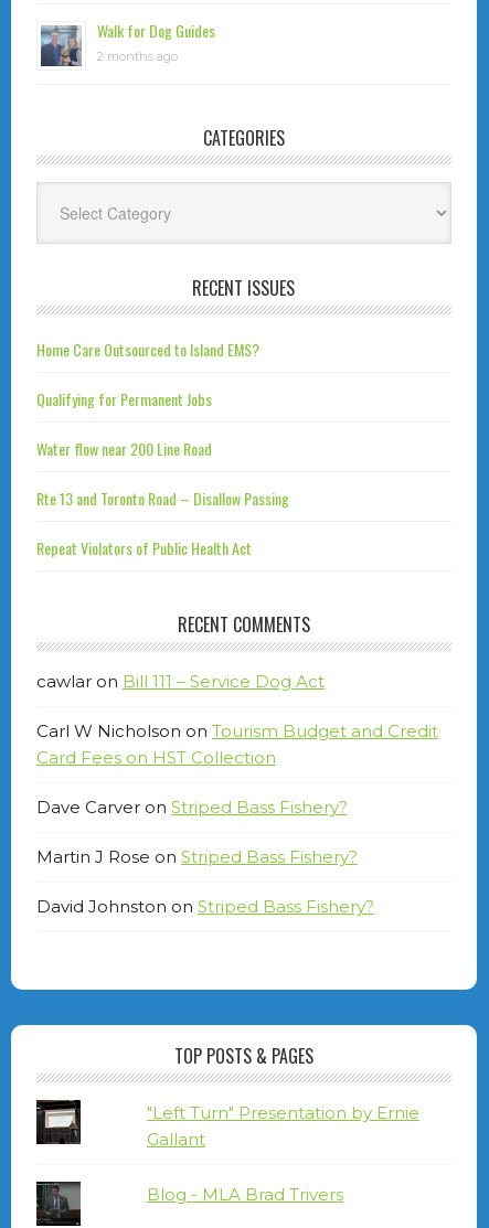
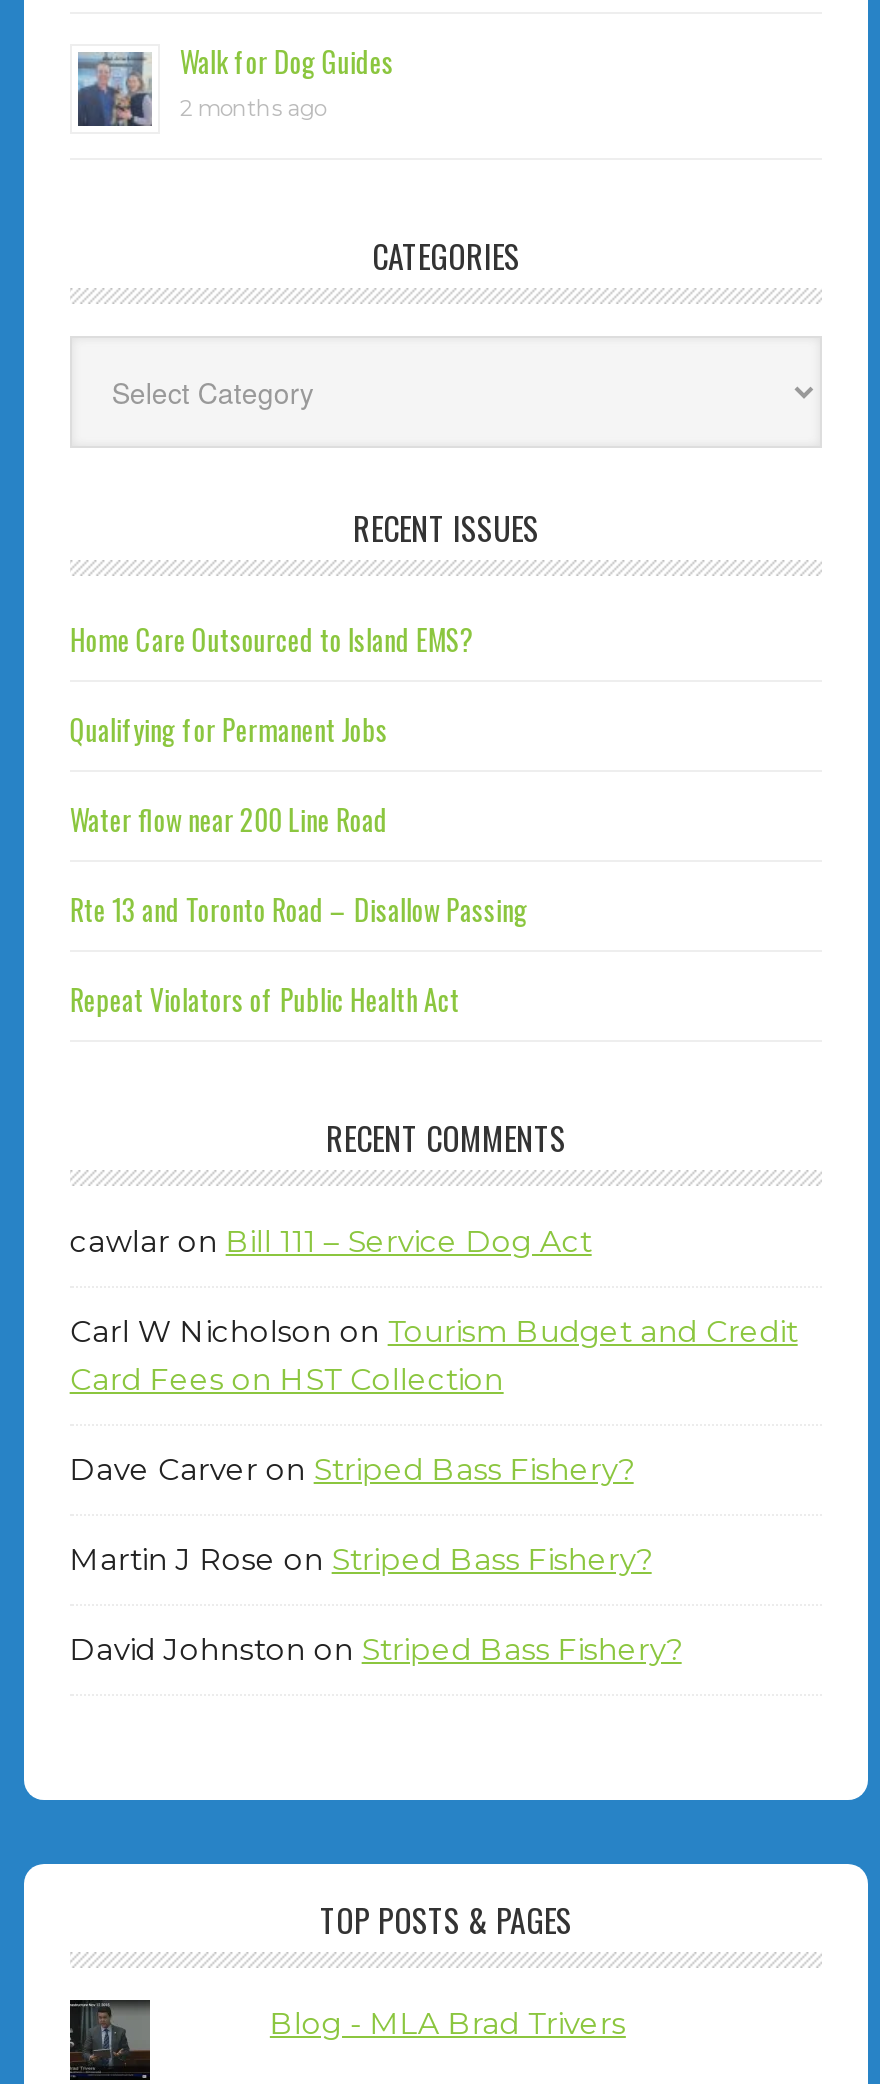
[36,1100,82,1144] [image] -> none
[147,1103,419,1150] "Left Turn" Presentation by Ernie | Gallant -> none

